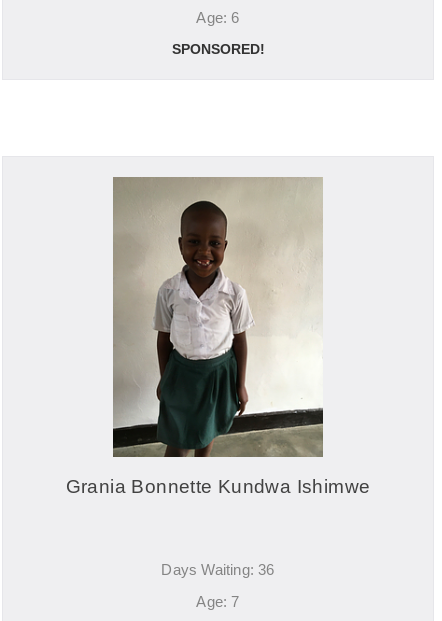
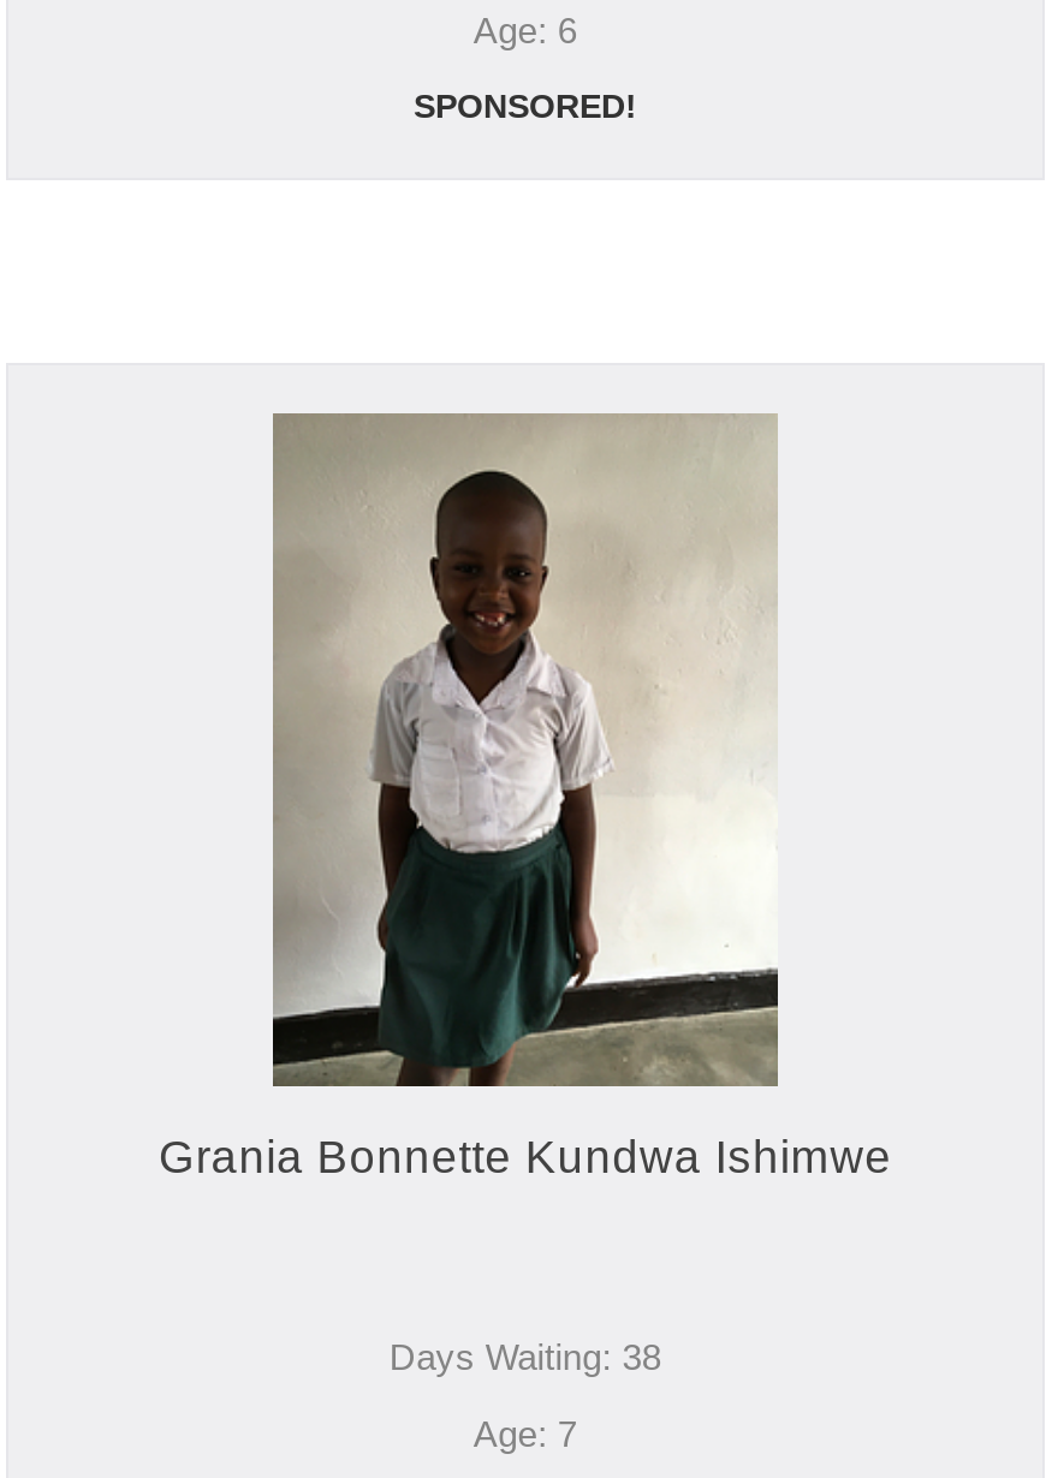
[161,561,275,578] Days Waiting: 36 -> [389,1337,661,1378] Days Waiting: 38

